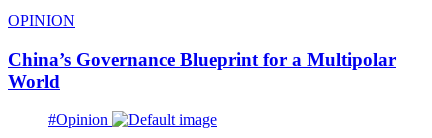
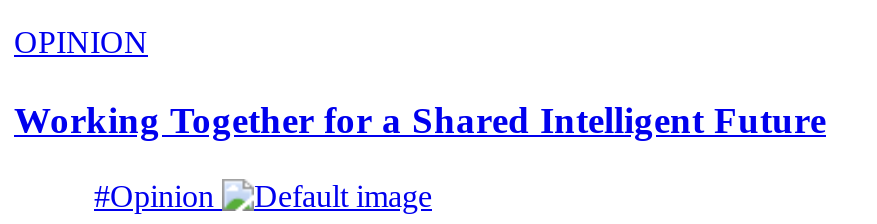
[8,49,396,92] China’s Governance Blueprint for a Multipolar | World -> [14,98,826,140] Working Together for a Shared Intelligent Future

